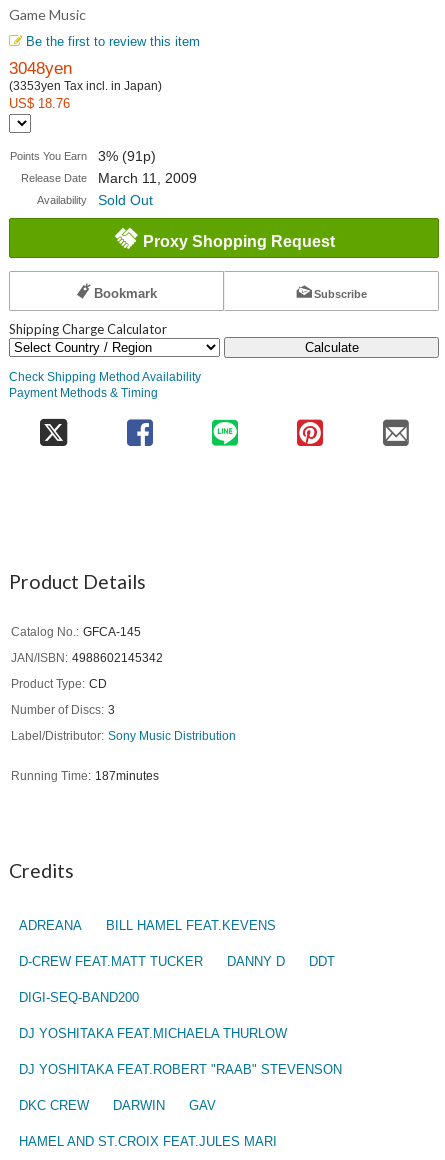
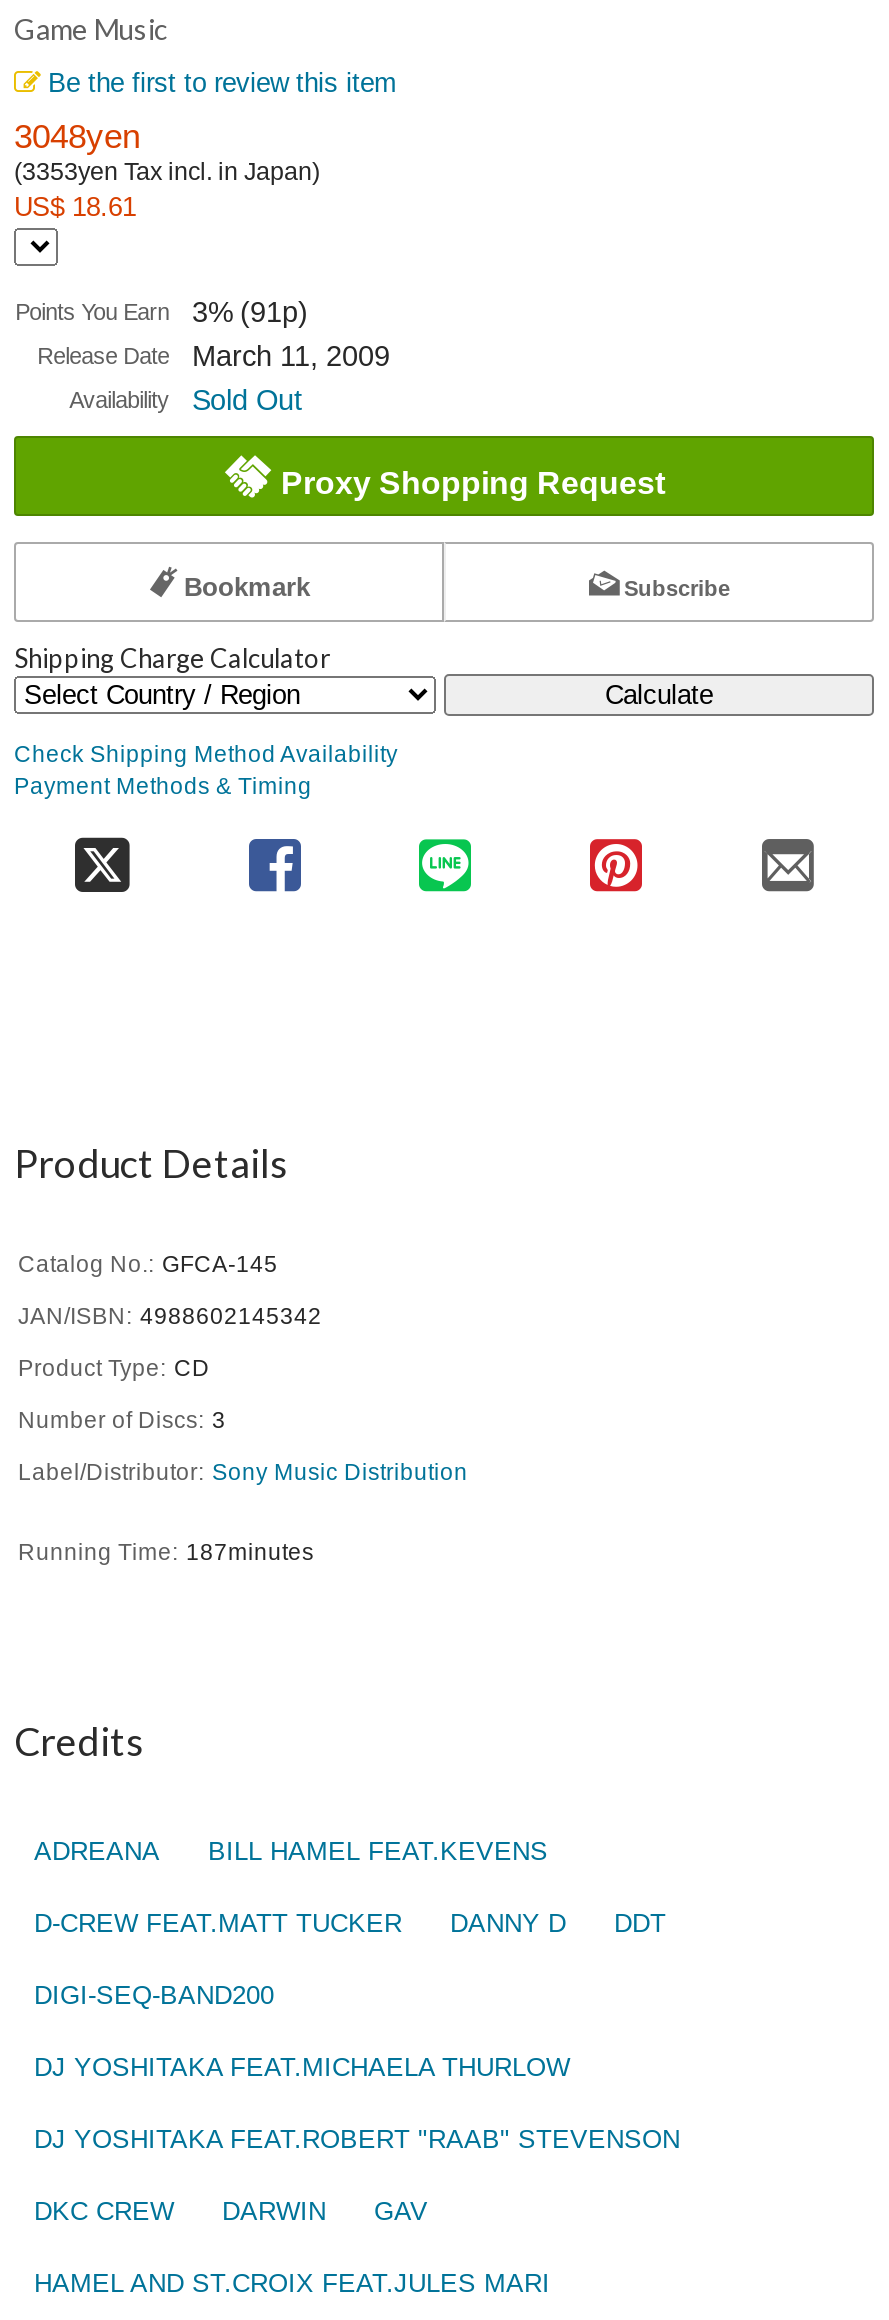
[9,95,70,110] US$ 18.76 -> [14,191,136,221] US$ 18.61

